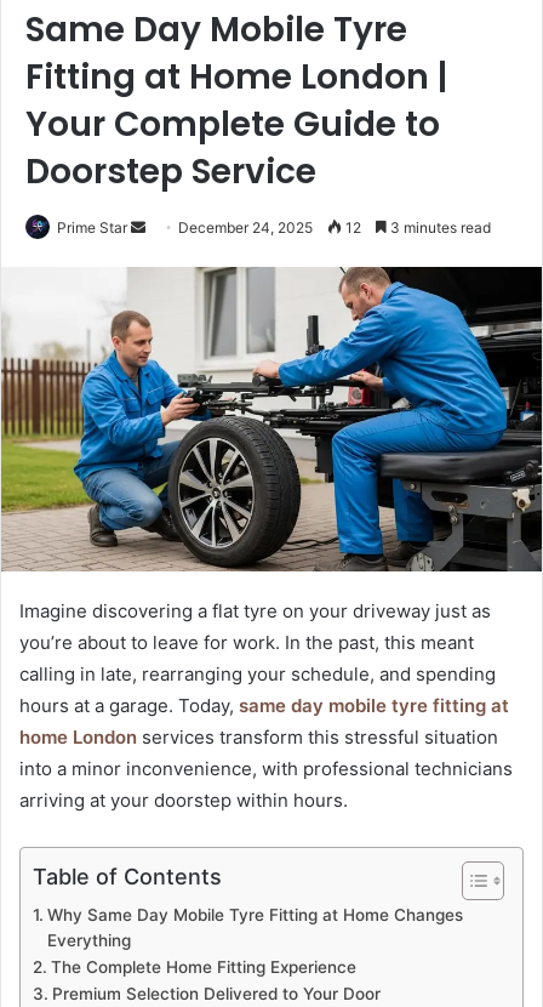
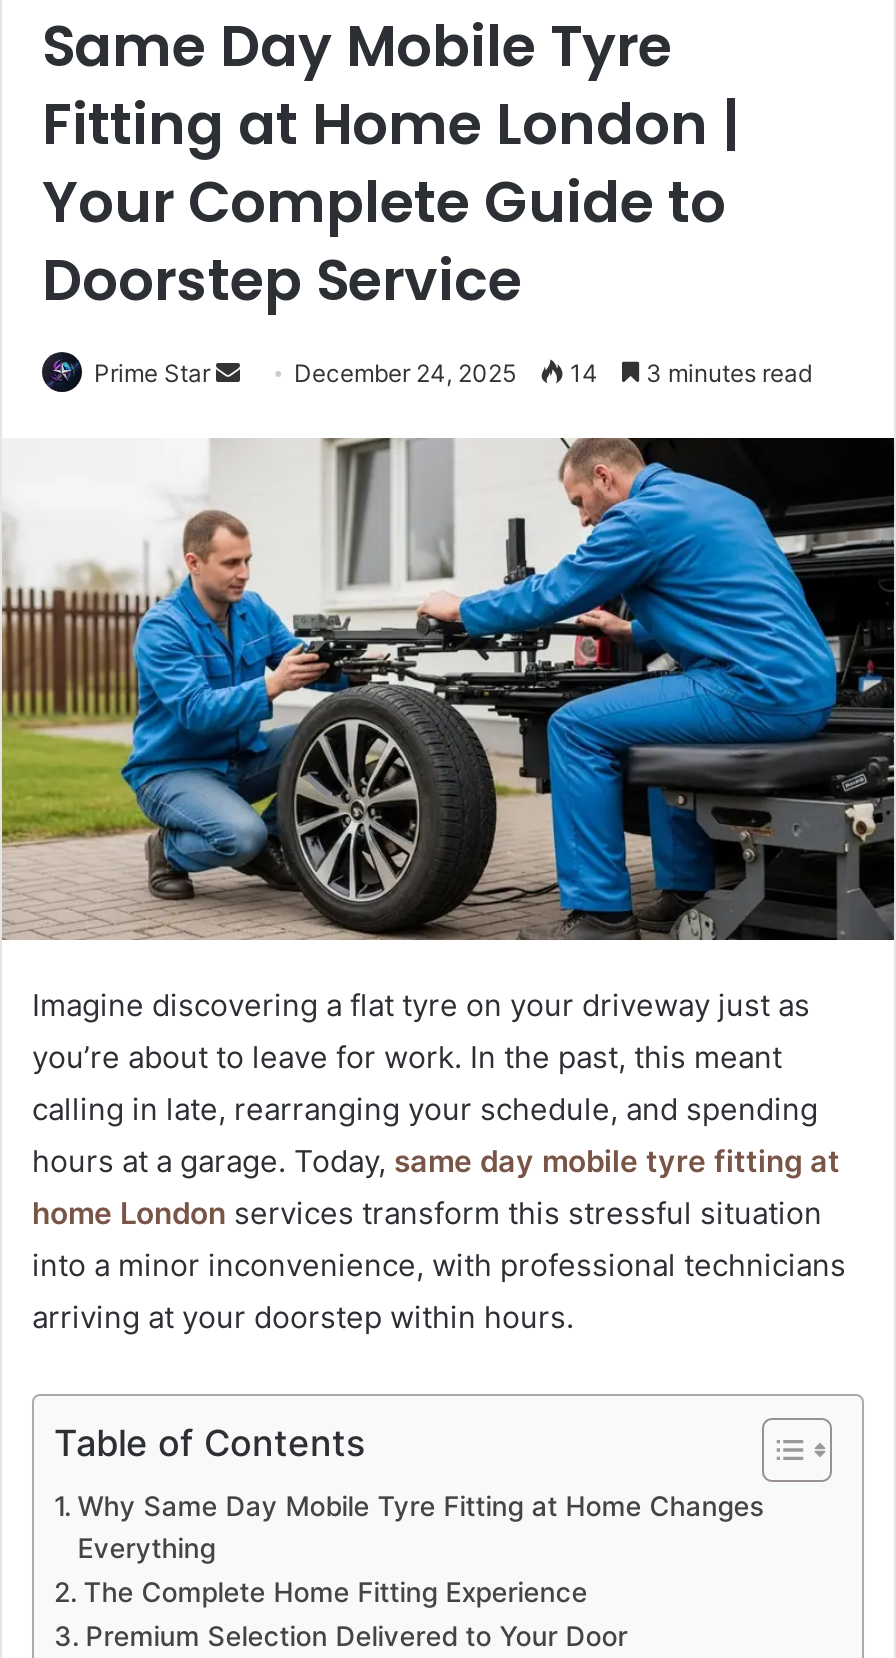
[342,219,361,237] 12 -> [564,359,598,389] 14

